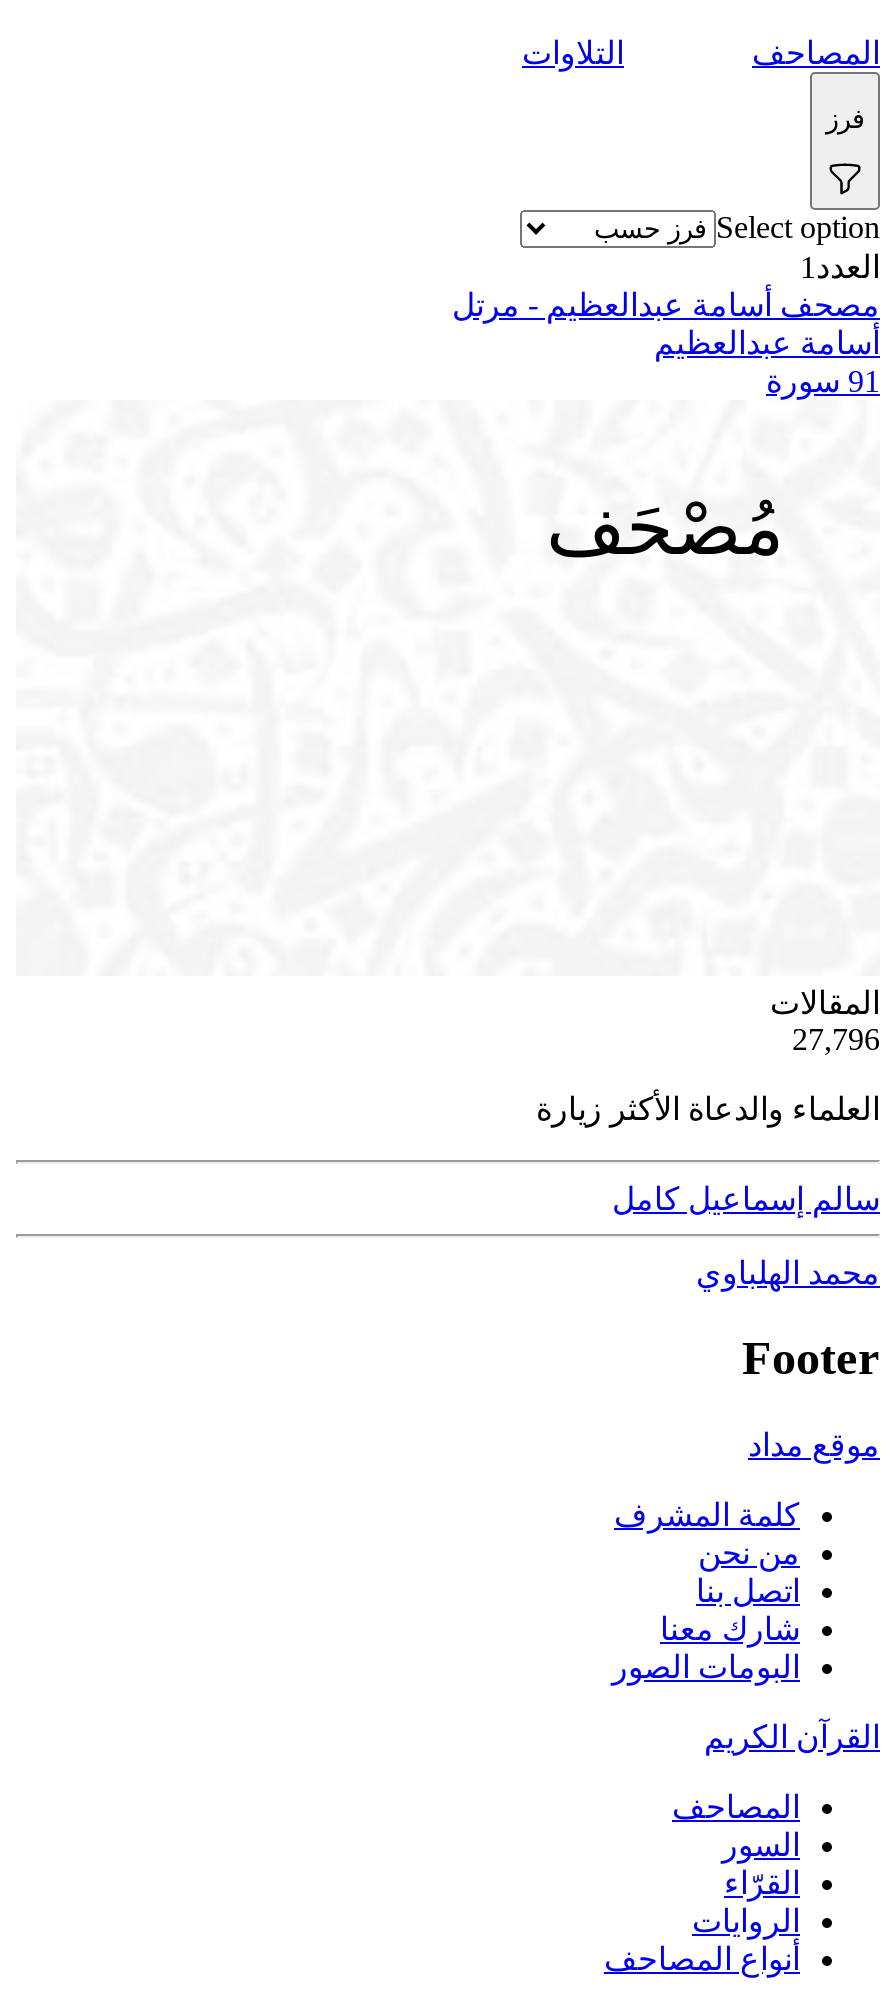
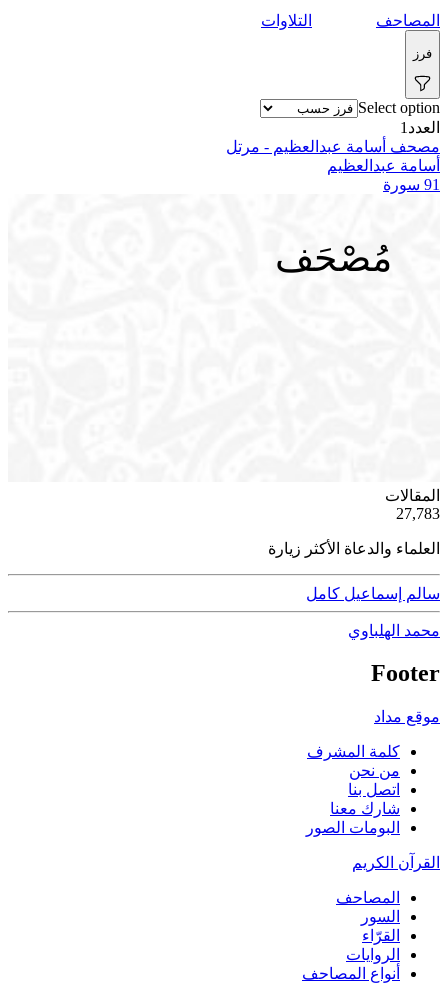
[792,1022,880,1056] 27,796 -> [396,505,440,522] 27,783

